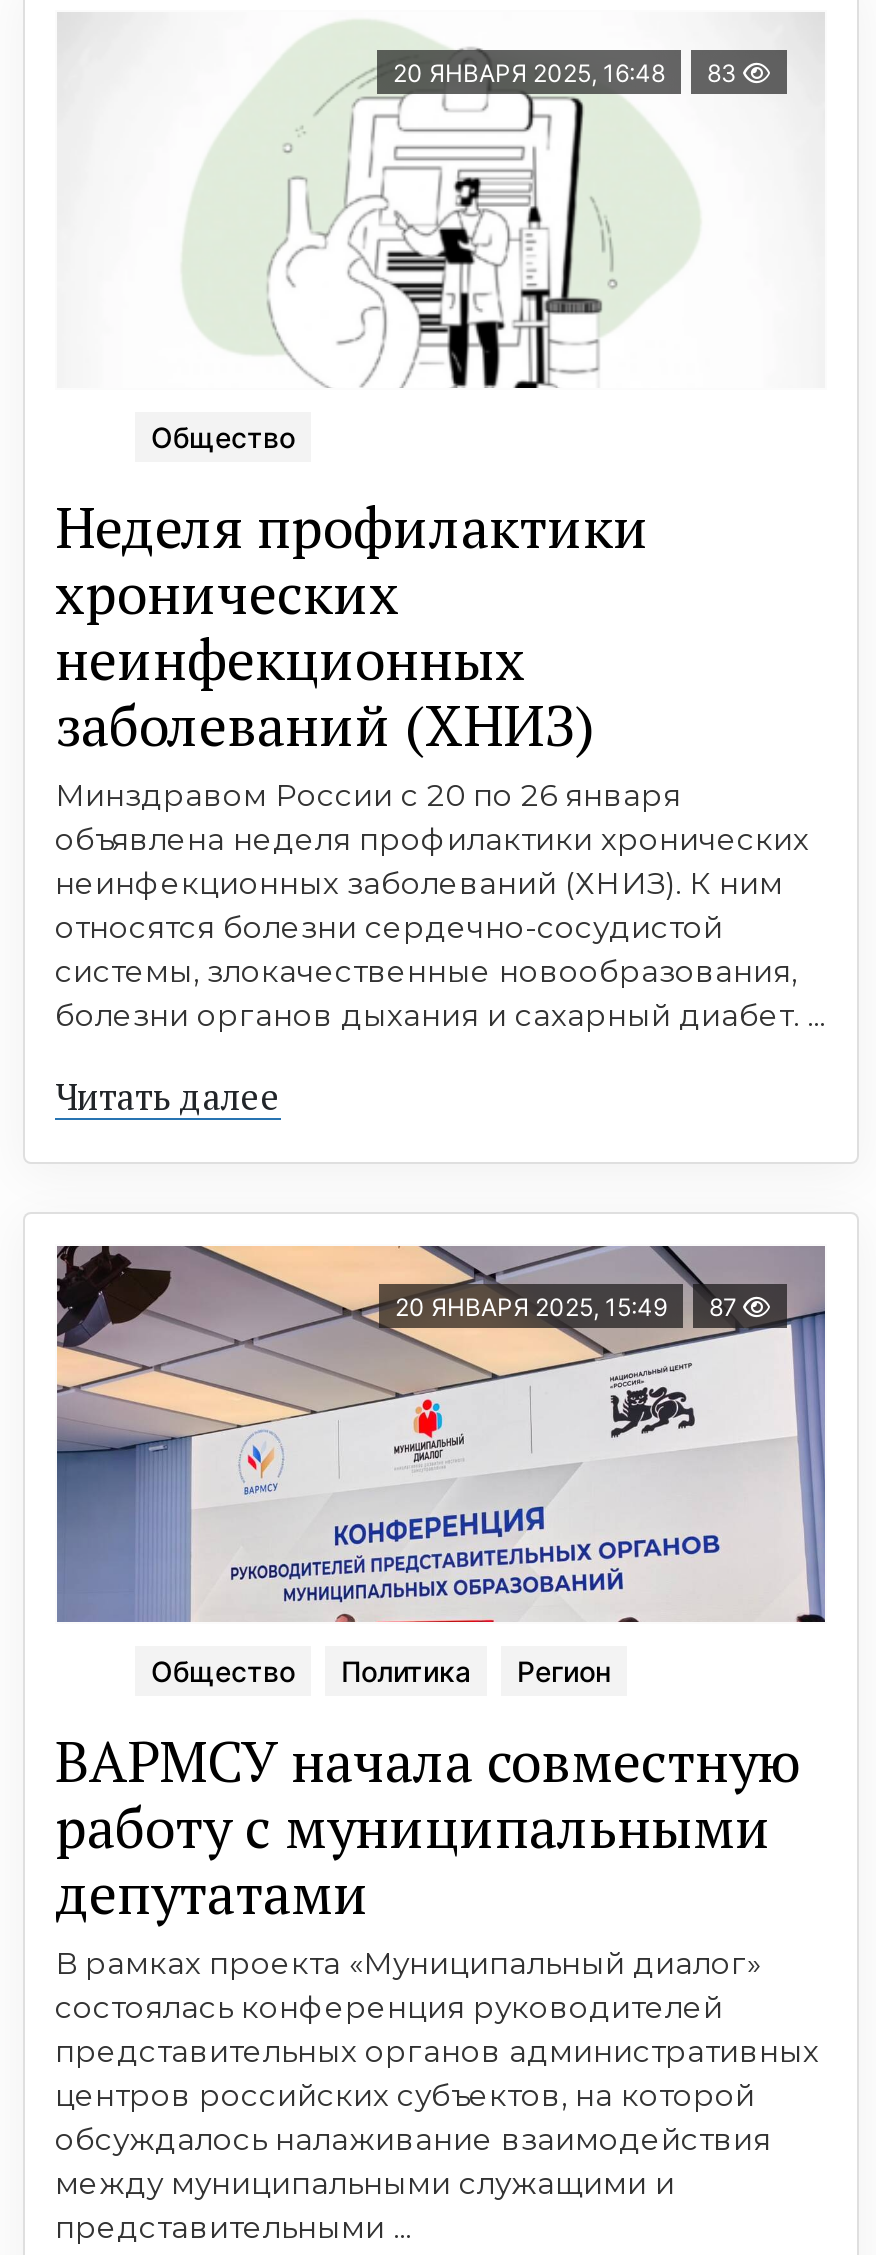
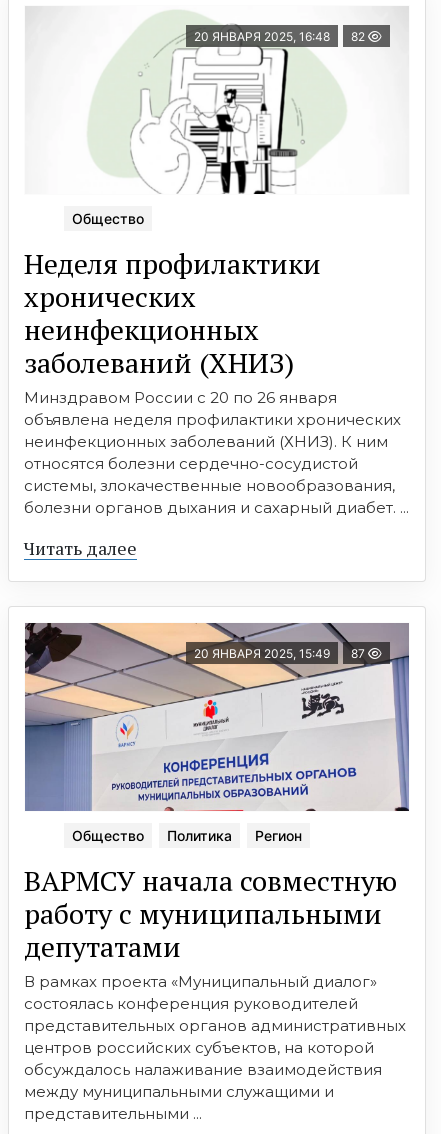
[393,58,743,88] 20 ЯНВАРЯ 2025, 16:48 83 -> [194,29,368,44] 20 ЯНВАРЯ 2025, 16:48 82

